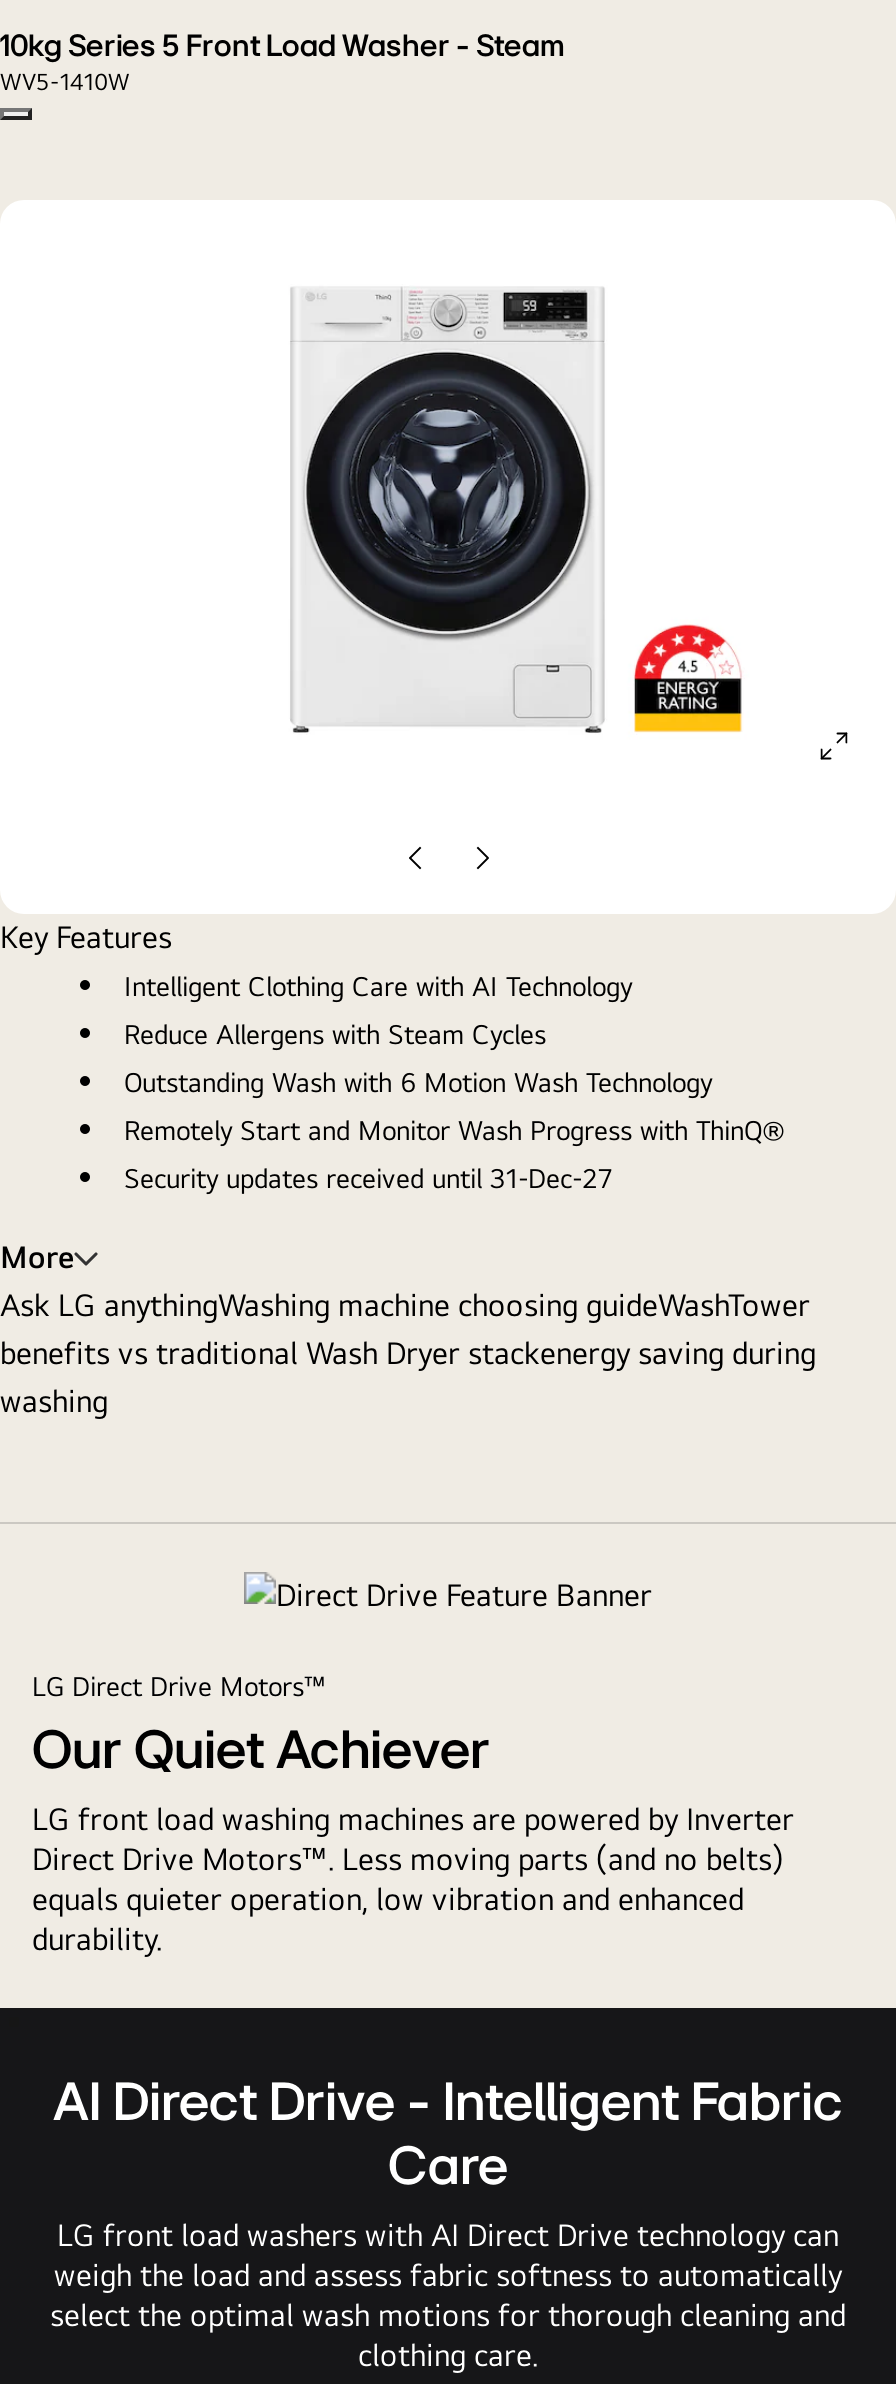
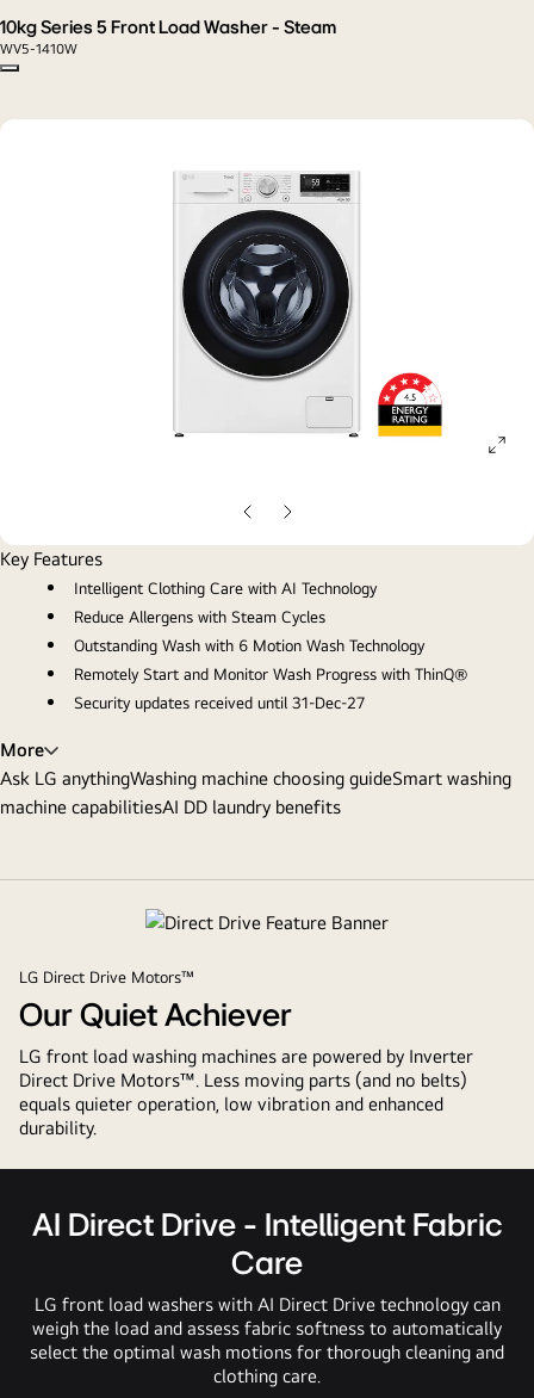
[0,1287,816,1421] Ask LG anythingWashing machine choosing guideWashTower | benefits vs traditional Wash Dryer stackenergy saving during | washing -> [0,767,511,819] Ask LG anythingWashing machine choosing guideSmart washing | machine capabilitiesAI DD laundry benefits

